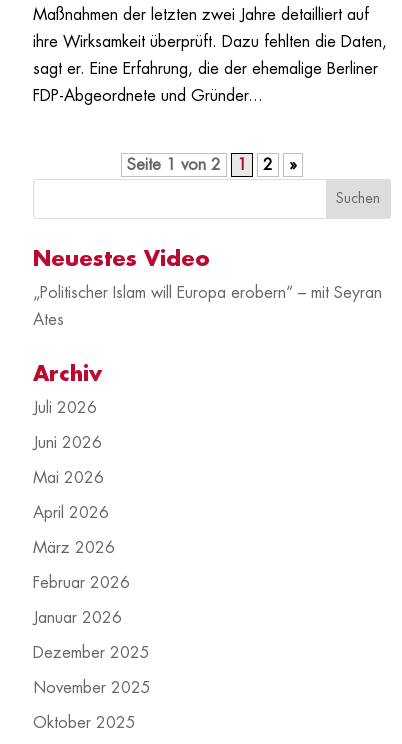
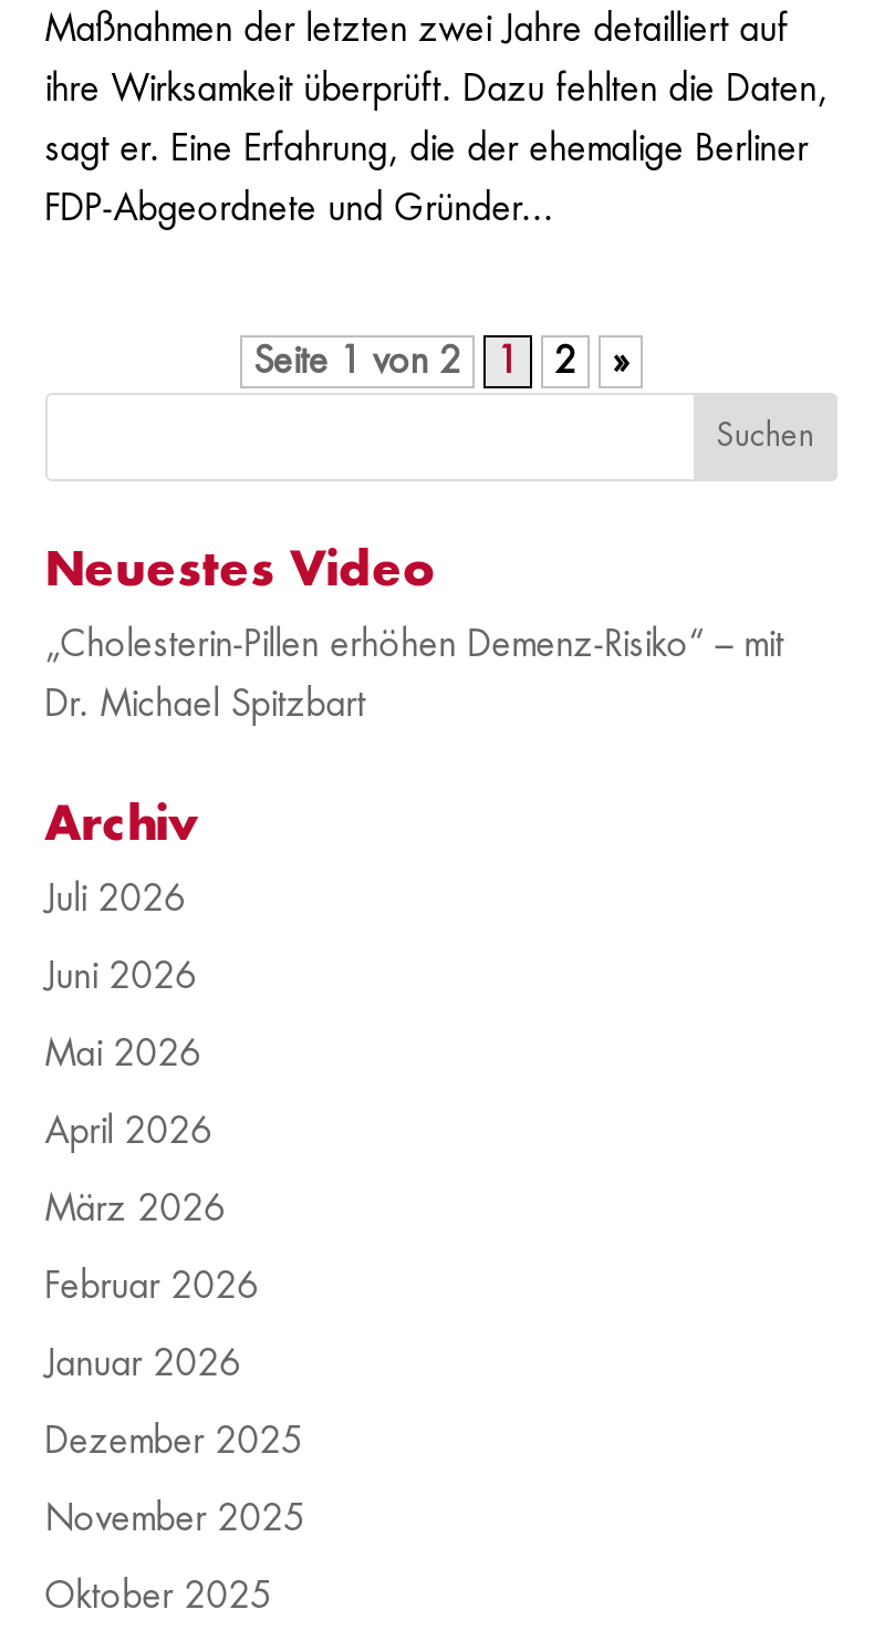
[33,285,382,301] „Politischer Islam will Europa erobern“ – mit Seyran -> [45,626,784,662] „Cholesterin-Pillen erhöhen Demenz-Risiko“ – mit
[33,312,64,328] Ates -> [45,686,366,721] Dr. Michael Spitzbart

